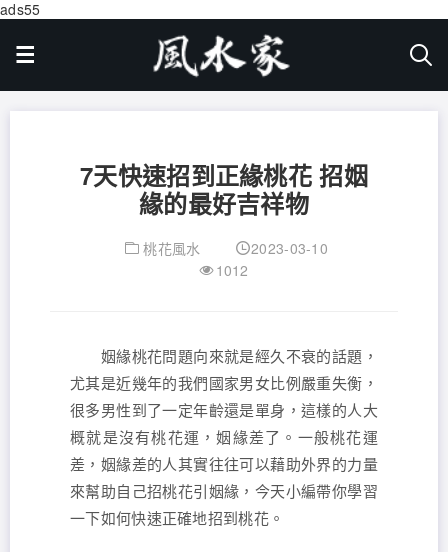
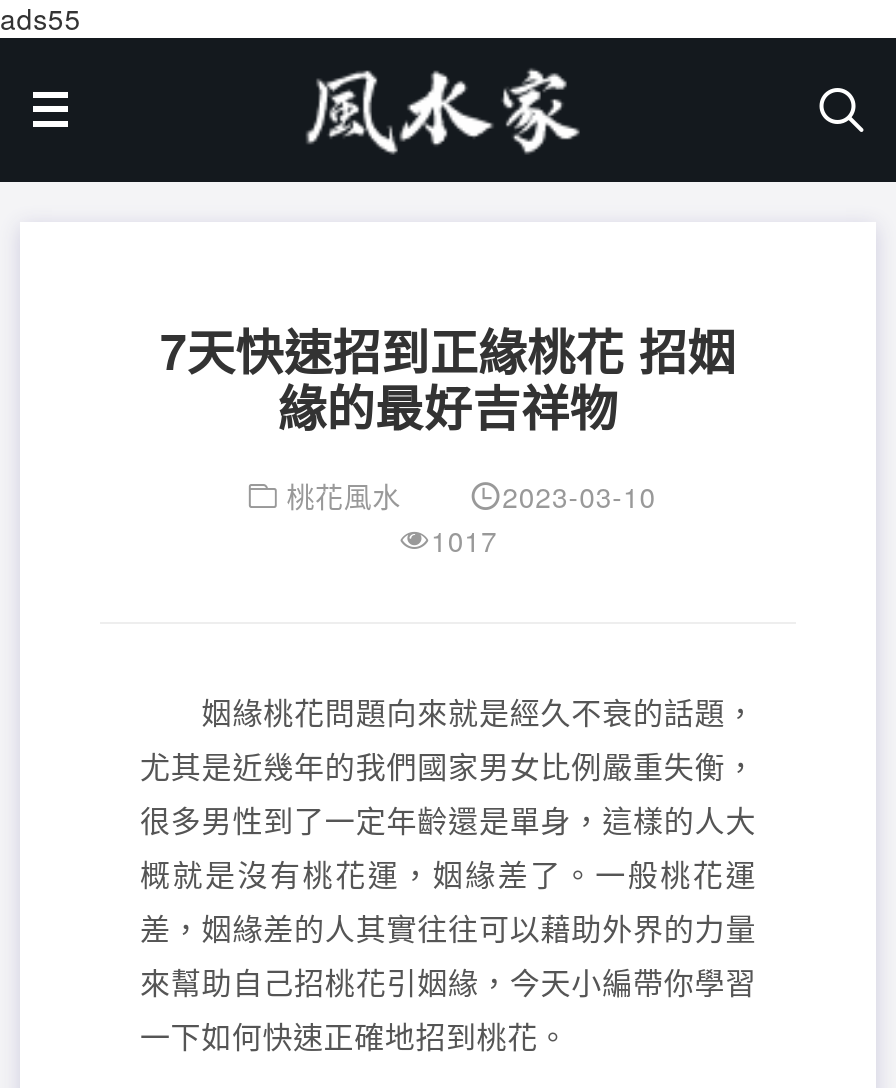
[215,260,249,280] 1012 -> [431,520,498,560] 1017

